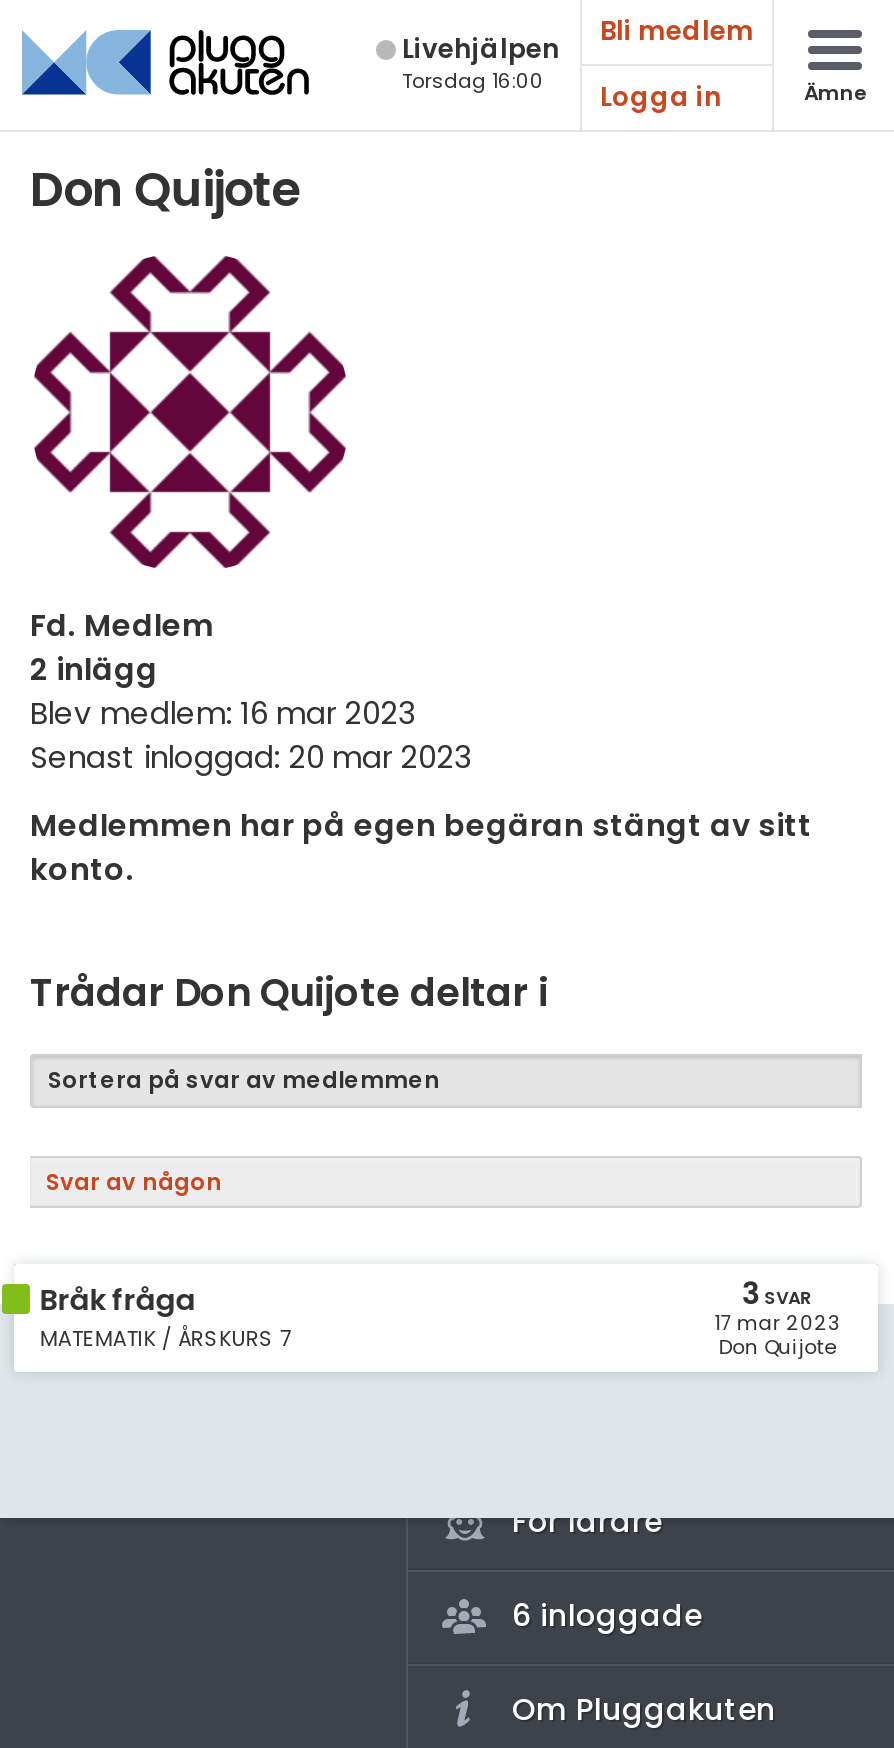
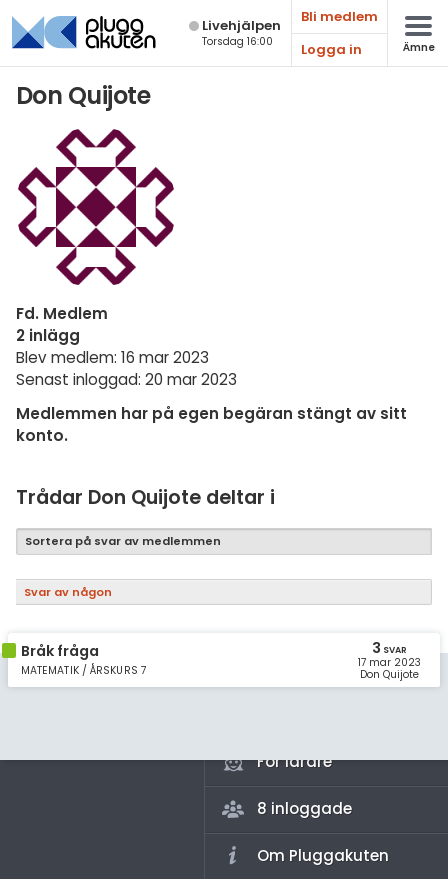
[512,1594,702,1636] 6 inloggade -> [257,798,352,819] 8 inloggade

